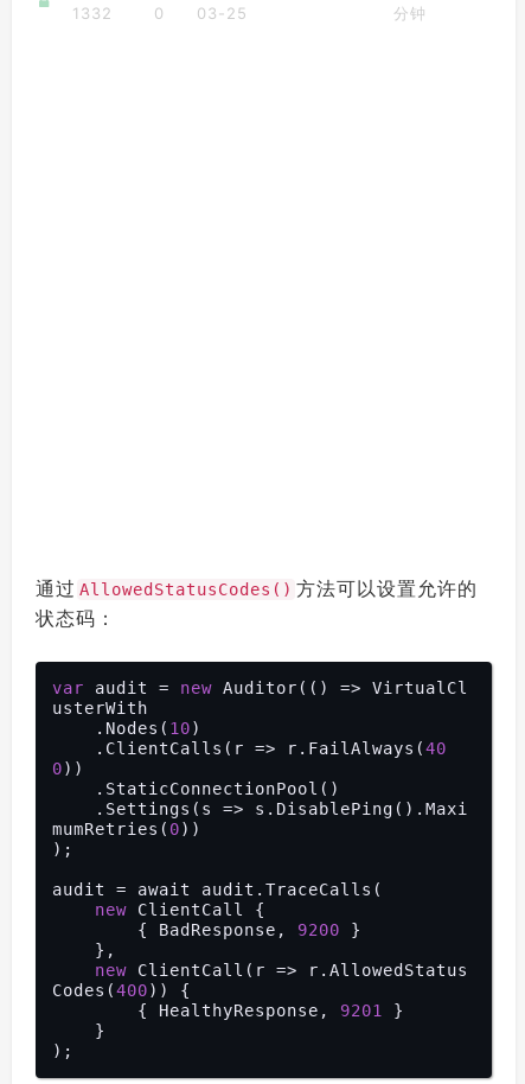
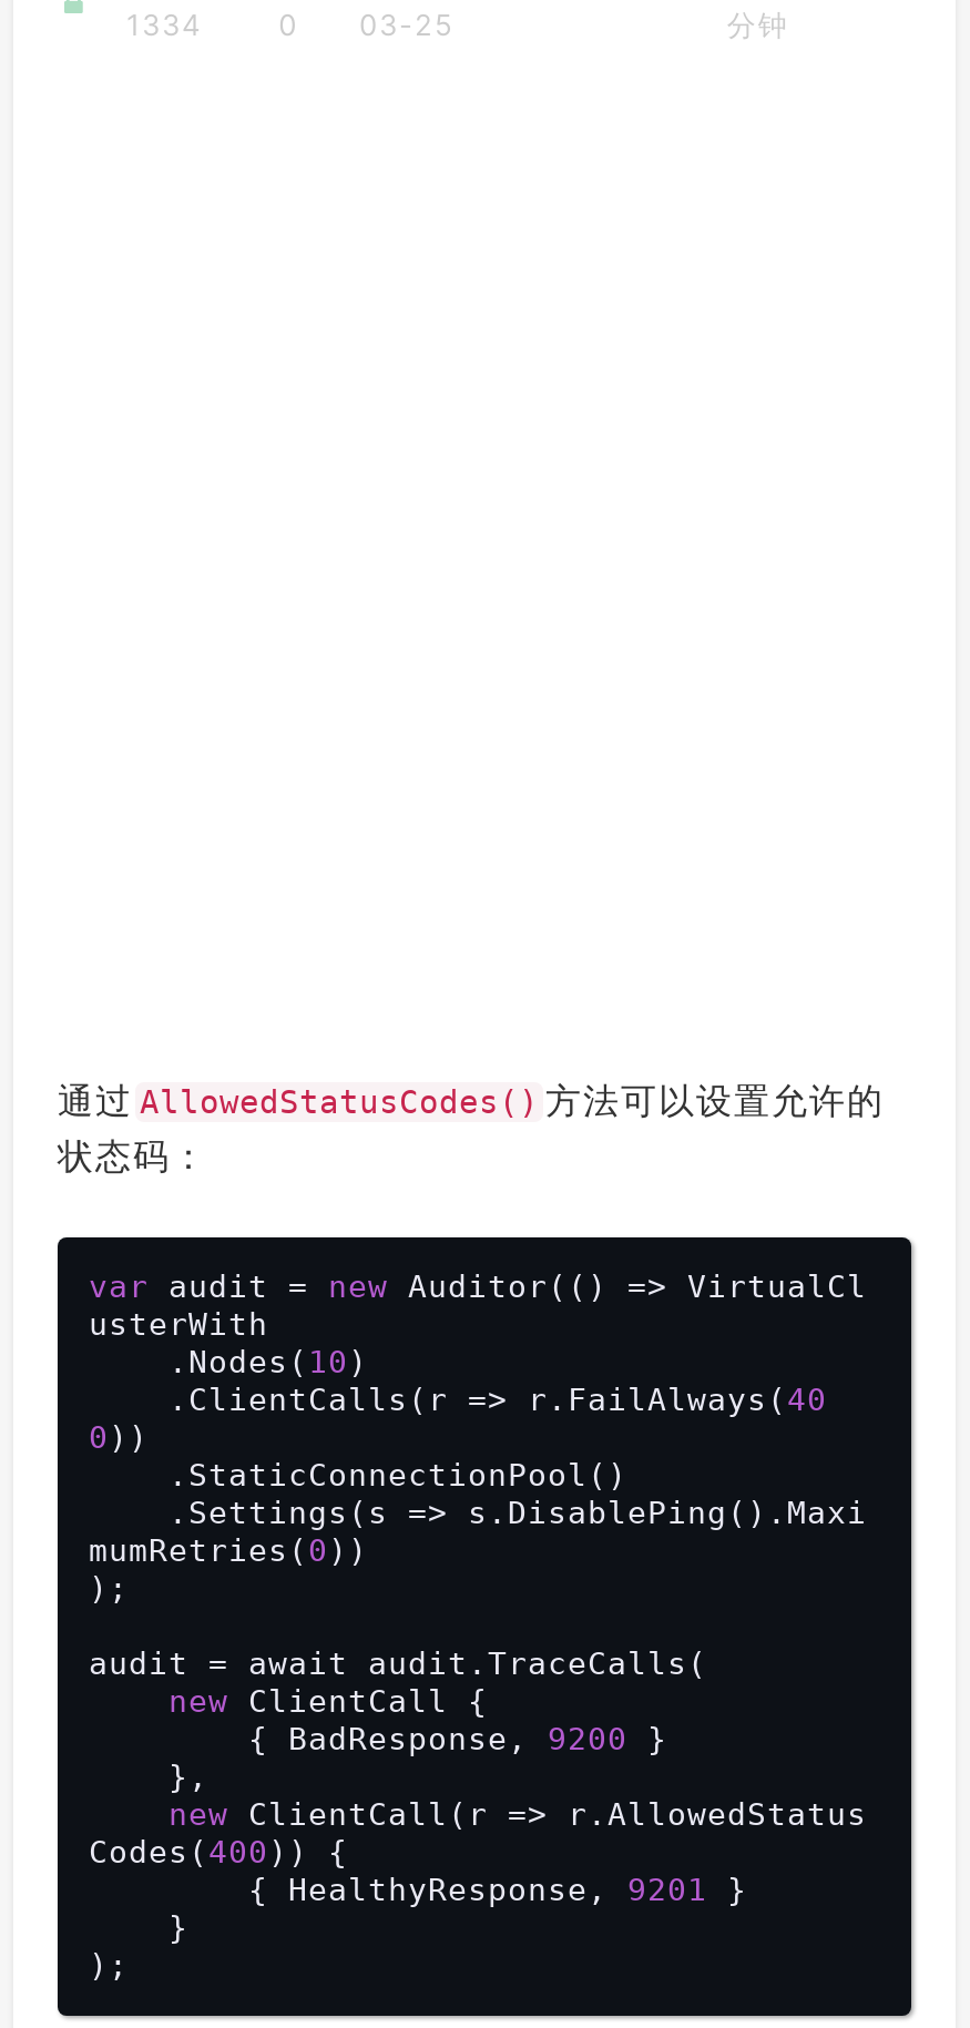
[72,4,113,23] 1332 -> [126,7,202,42] 1334

